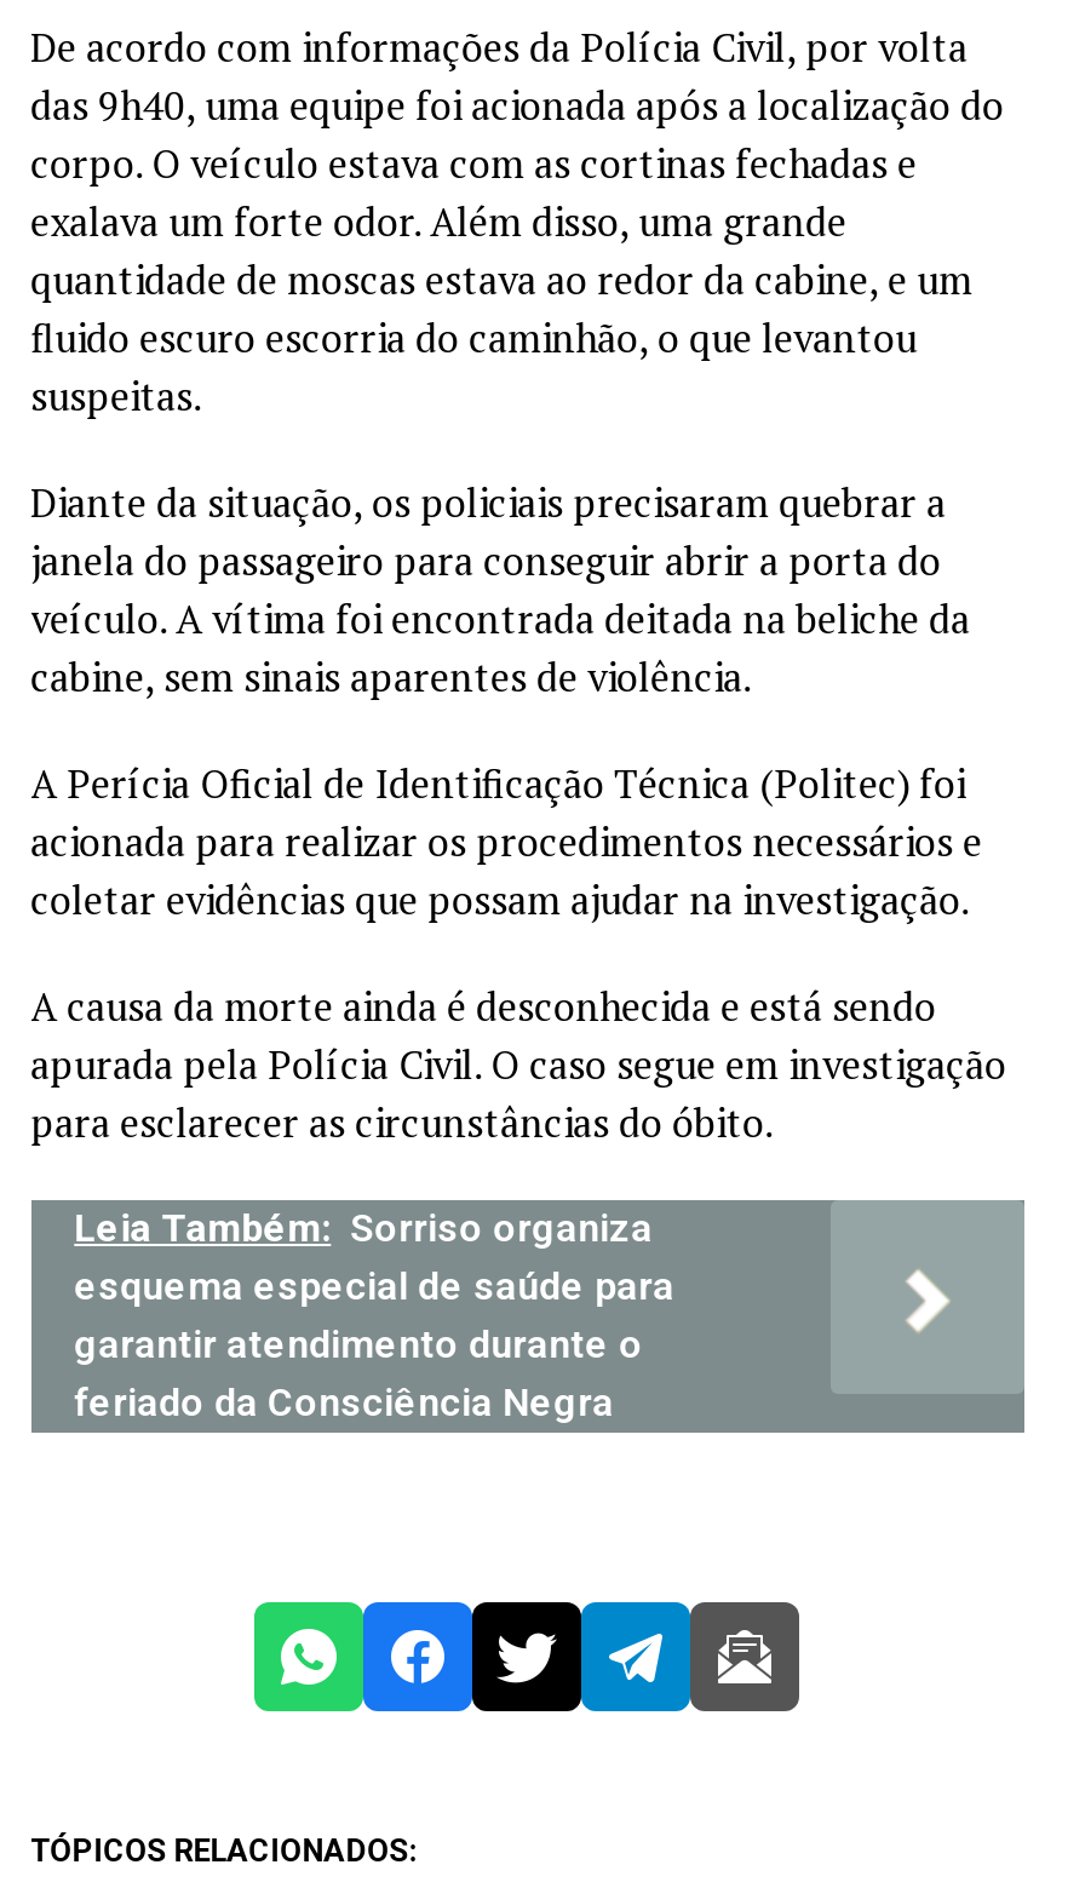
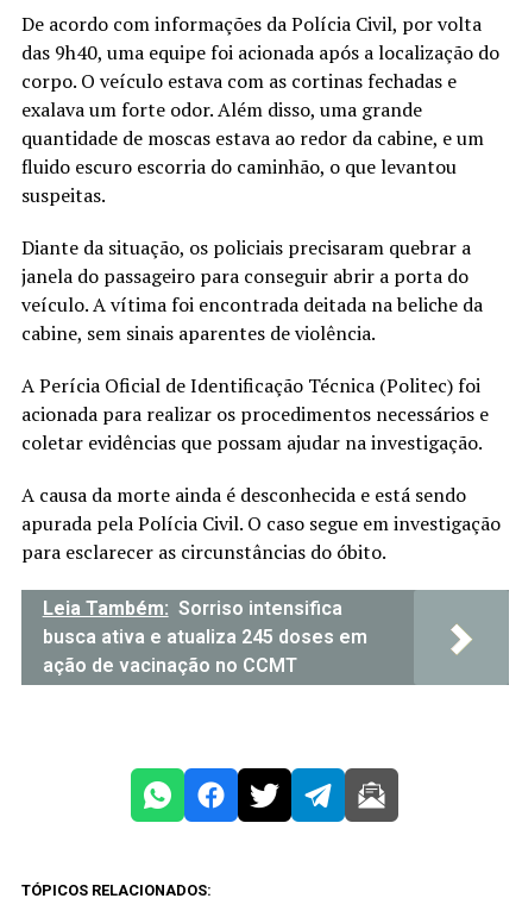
[74,1204,675,1424] Leia Também: Sorriso organiza | esquema especial de saúde para | garantir atendimento durante o | feriado da Consciência Negra -> [42,597,367,677] Leia Também: Sorriso intensifica | busca ativa e atualiza 245 doses em | ação de vacinação no CCMT

